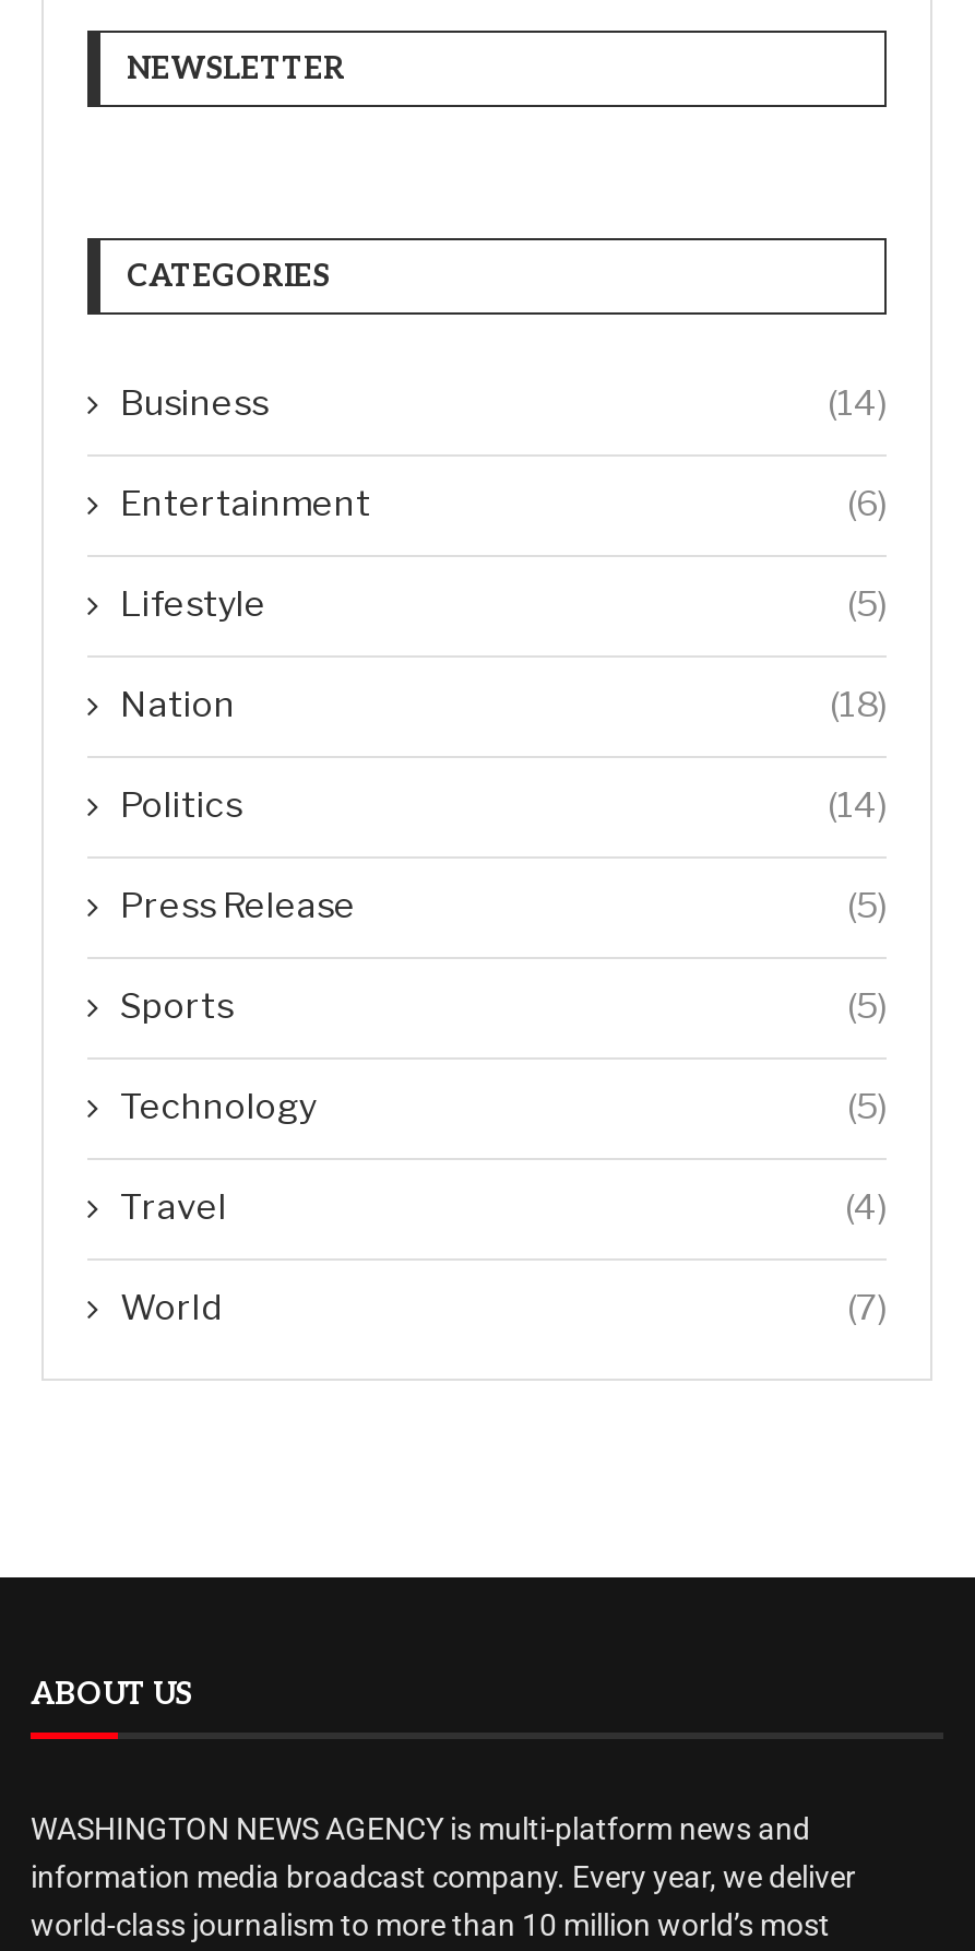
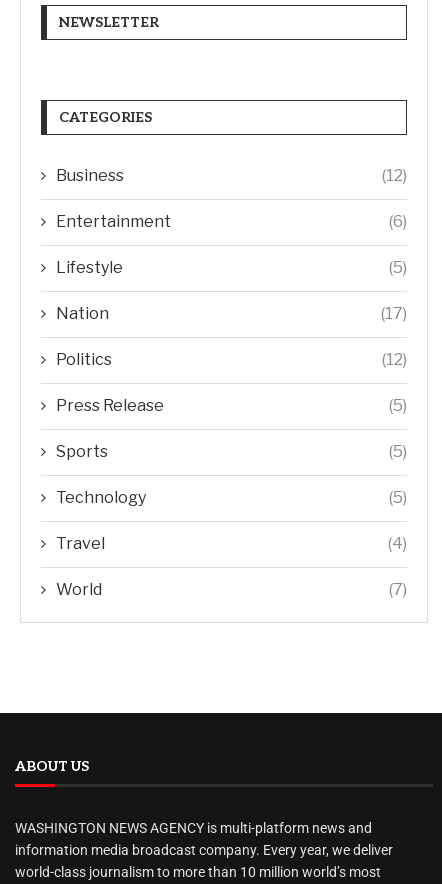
[828,382,887,424] (14) -> [382,166,407,185] (12)
[830,684,887,725] (18) -> [381,304,407,323] (17)
[828,784,887,826] (14) -> [382,350,407,369] (12)

